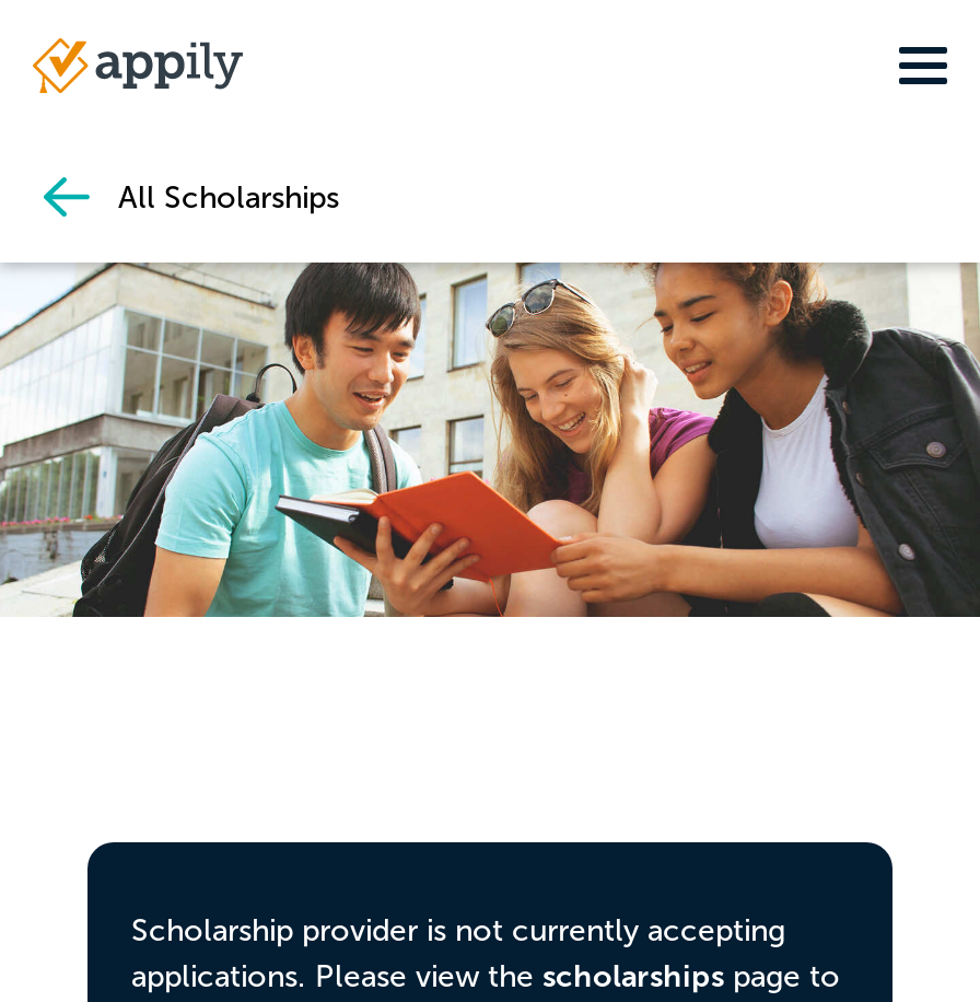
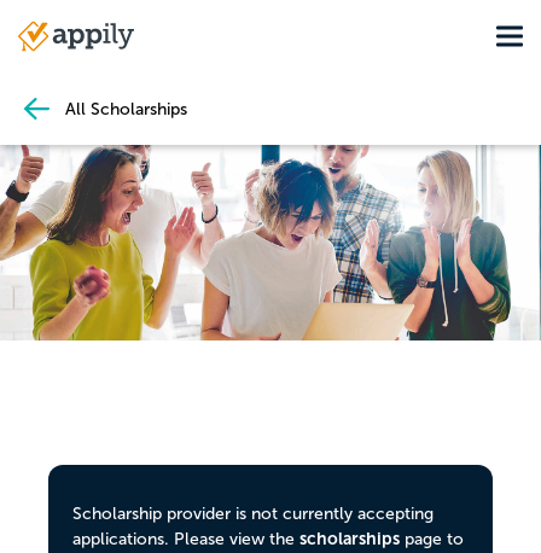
[7,260,973,619] [image] -> [4,144,537,342] [image]

